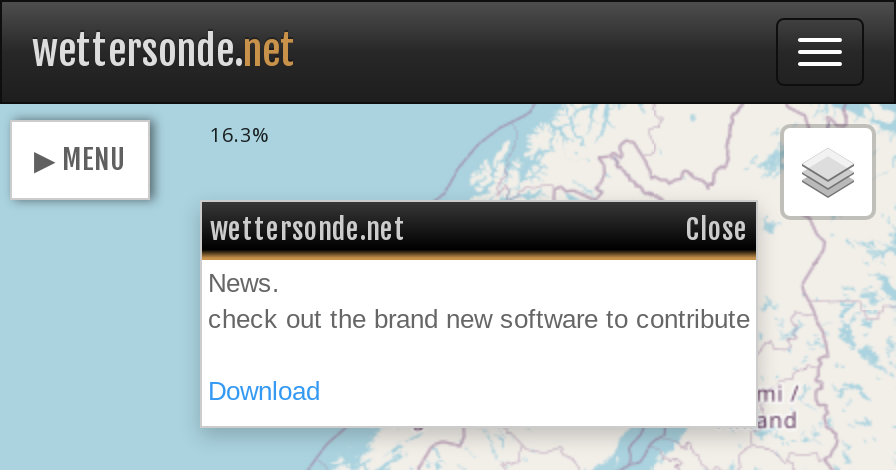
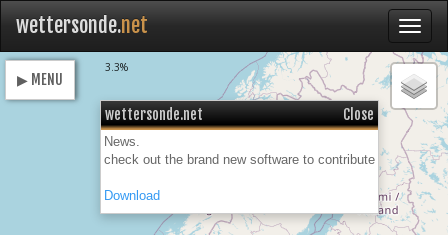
[210,120,268,148] 16.3% -> [105,60,128,74] 3.3%

